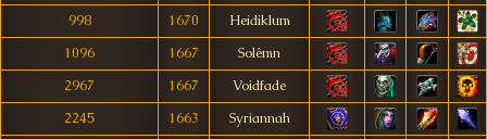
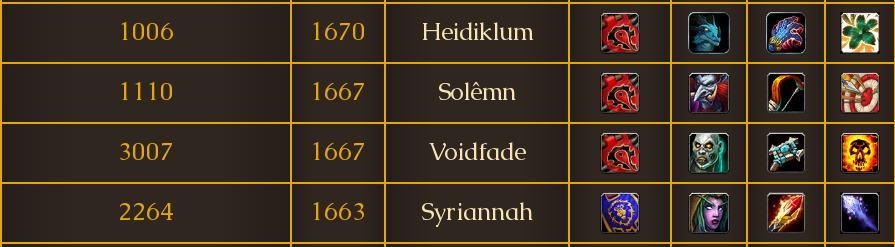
[68,12,91,29] 998 -> [118,16,174,48] 1006
[64,45,95,62] 1096 -> [118,76,174,108] 1110
[64,77,95,94] 2967 -> [118,136,174,168] 3007
[64,110,95,127] 2245 -> [118,196,174,228] 2264

